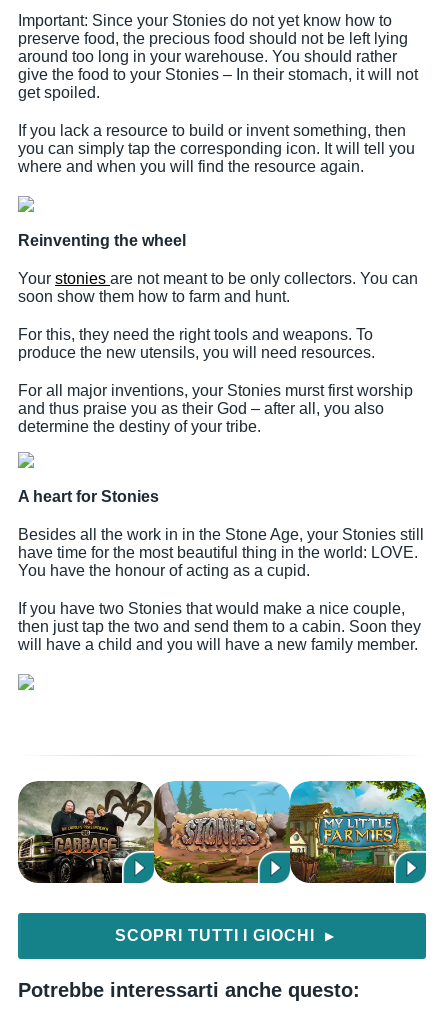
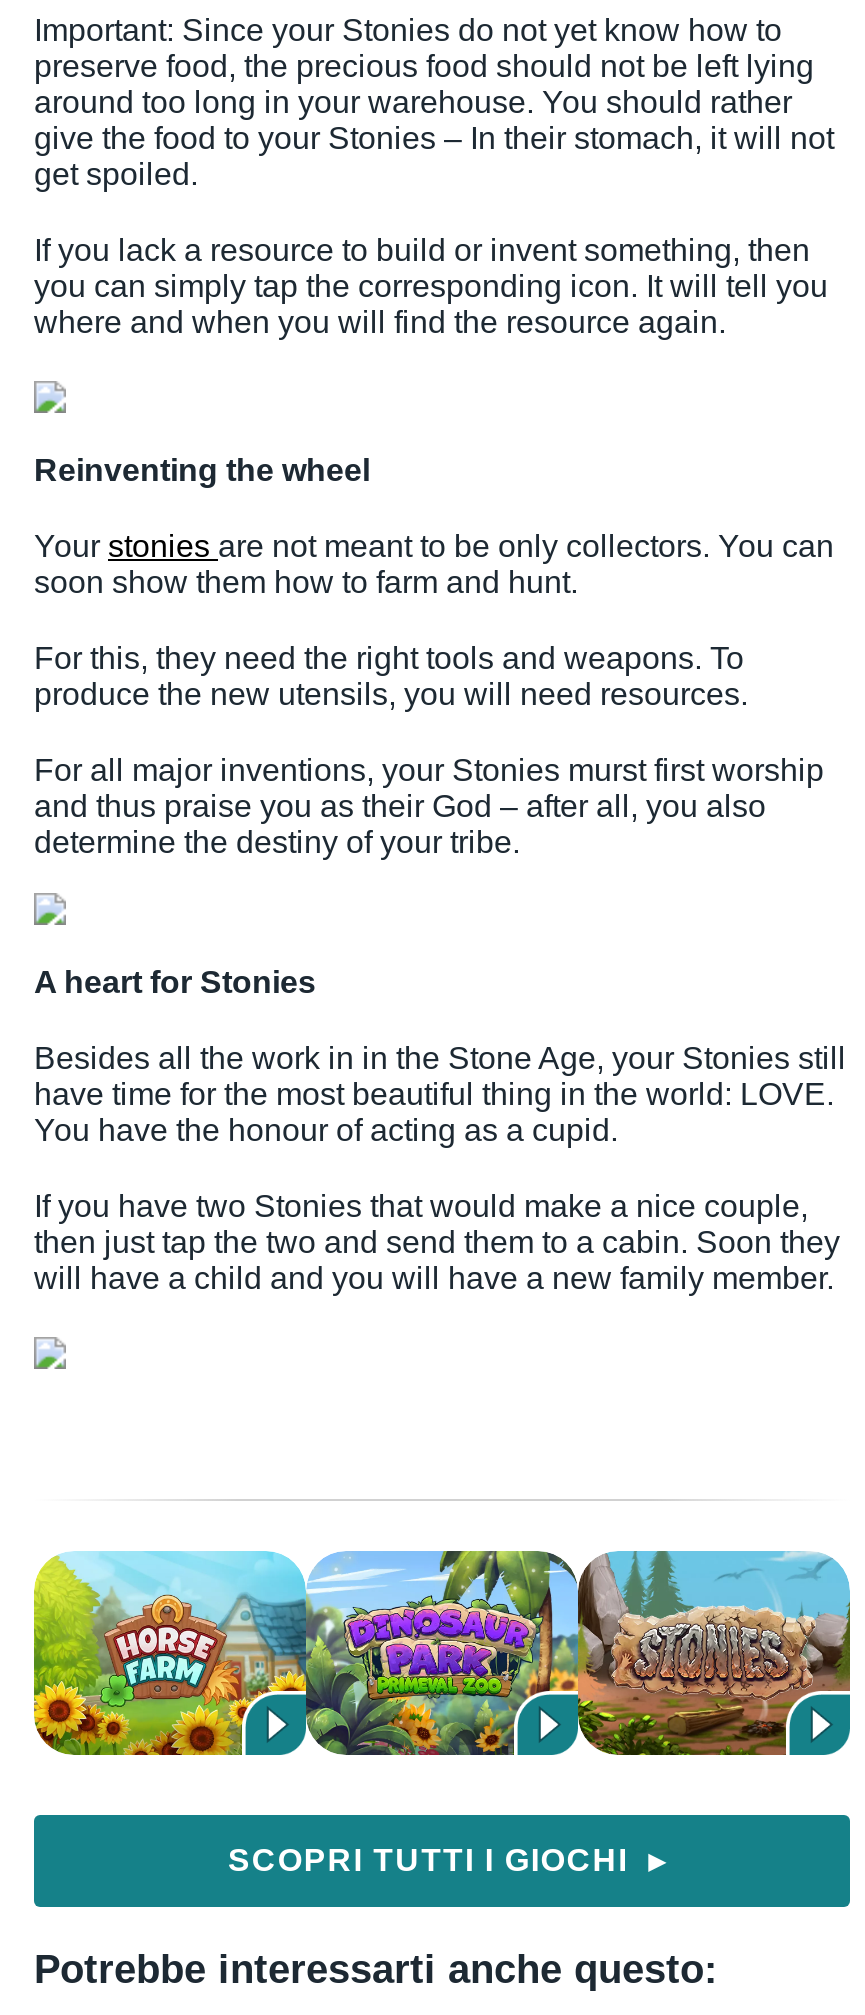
[17,780,427,884] [image] -> [32,1549,852,1757] [image]

